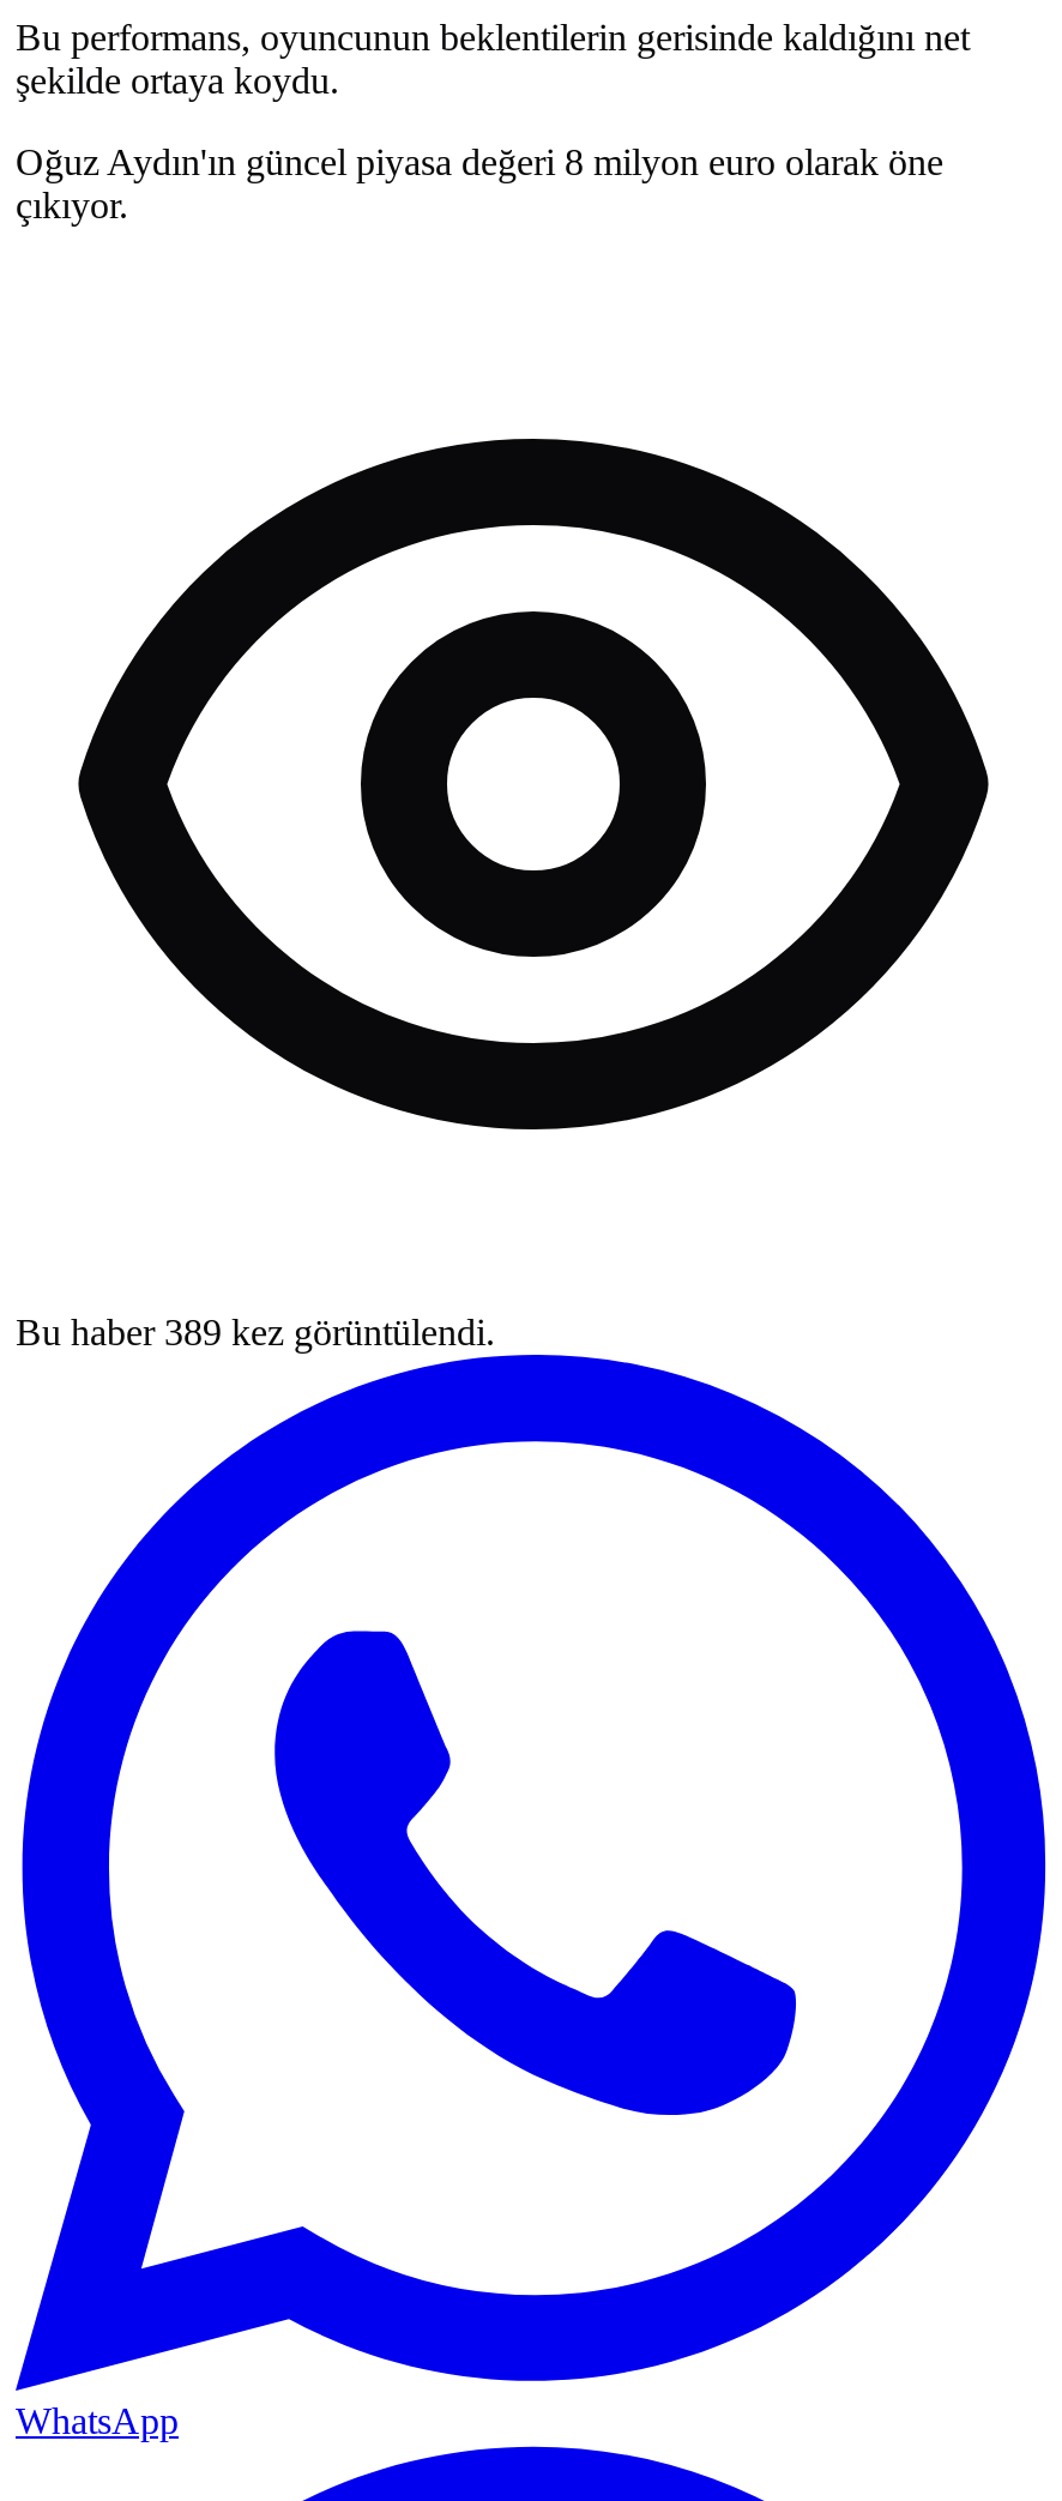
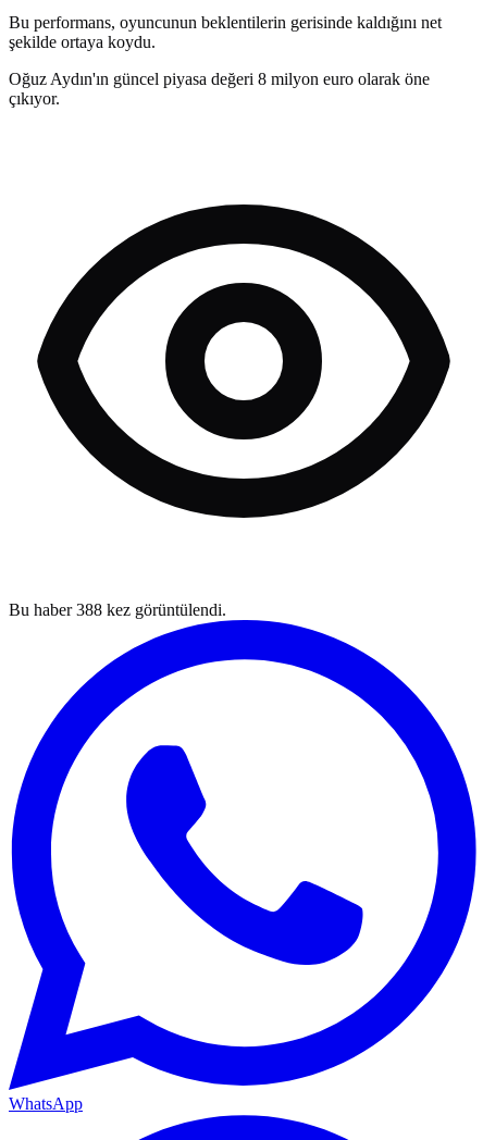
[16,1311,495,1352] Bu haber 389 kez görüntülendi. -> [9,600,226,619] Bu haber 388 kez görüntülendi.

